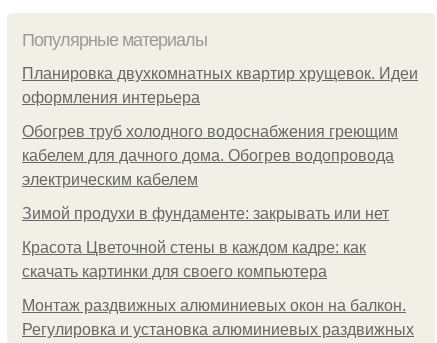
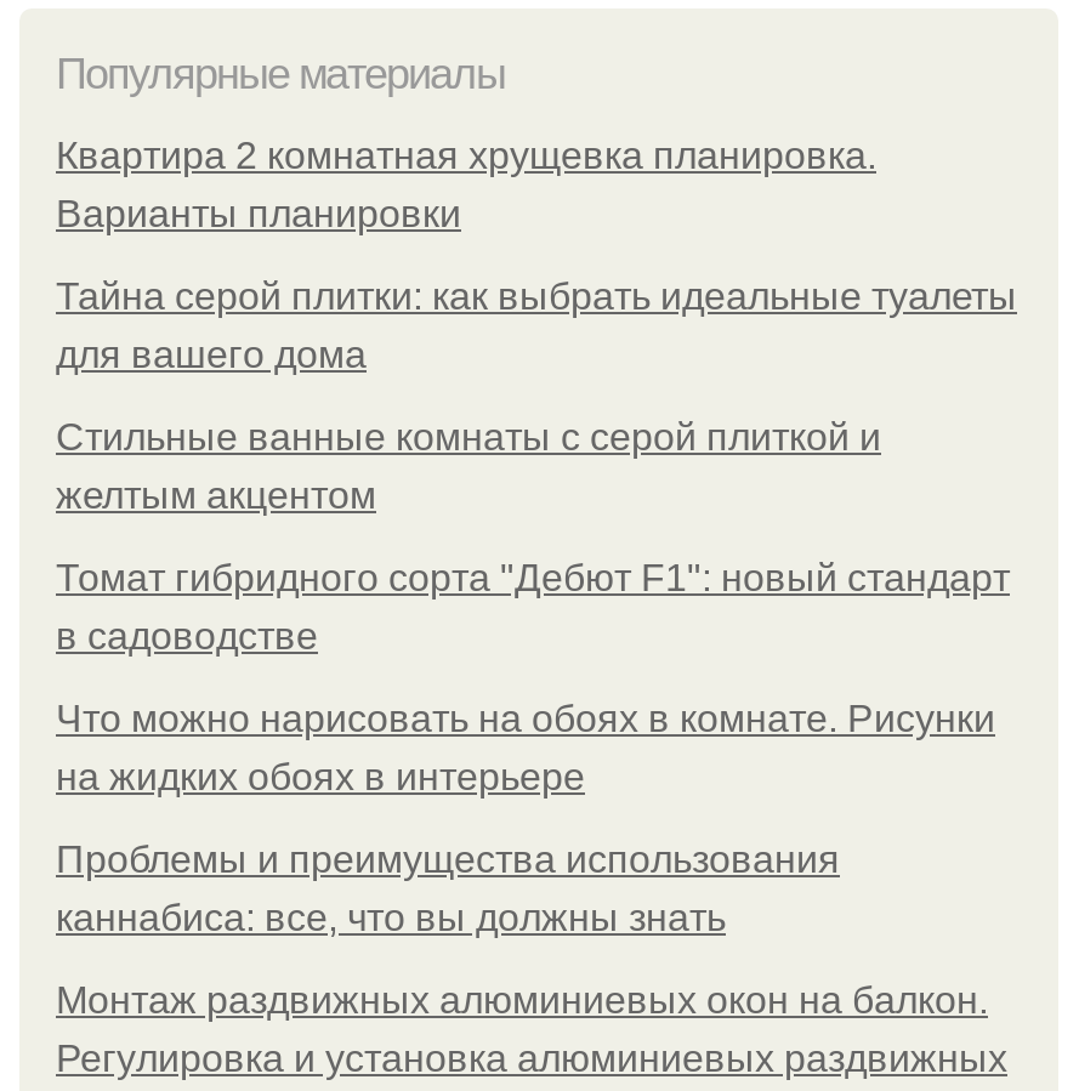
[22,65,418,280] Планировка двухкомнатных квартир хрущевок. Идеи | оформления интерьера | Обогрев труб холодного водоснабжения греющим | кабелем для дачного дома. Обогрев водопровода | электрическим кабелем | Зимой продухи в фундаменте: закрывать или нет | Красота Цветочной стены в каждом кадре: как | скачать картинки для своего компьютера -> [56,135,1017,938] Квартира 2 комнатная хрущевка планировка. | Варианты планировки | Тайна серой плитки: как выбрать идеальные туалеты | для вашего дома | Стильные ванные комнаты с серой плиткой и | желтым акцентом | Томат гибридного сорта "Дебют F1": новый стандарт | в садоводстве | Что можно нарисовать на обоях в комнате. Рисунки | на жидких обоях в интерьере | Проблемы и преимущества использования | каннабиса: все, что вы должны знать

